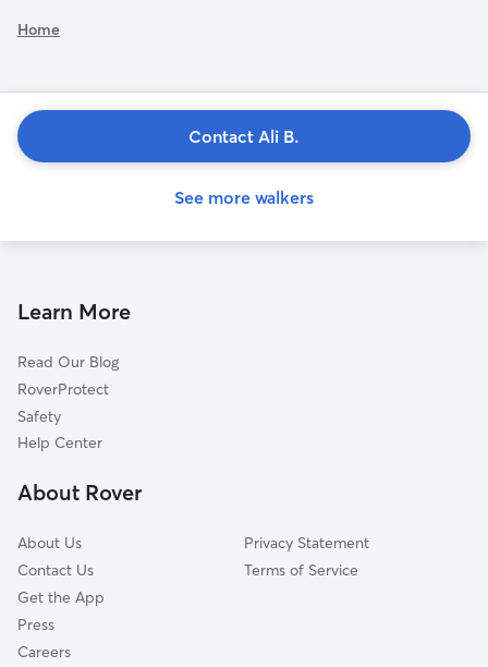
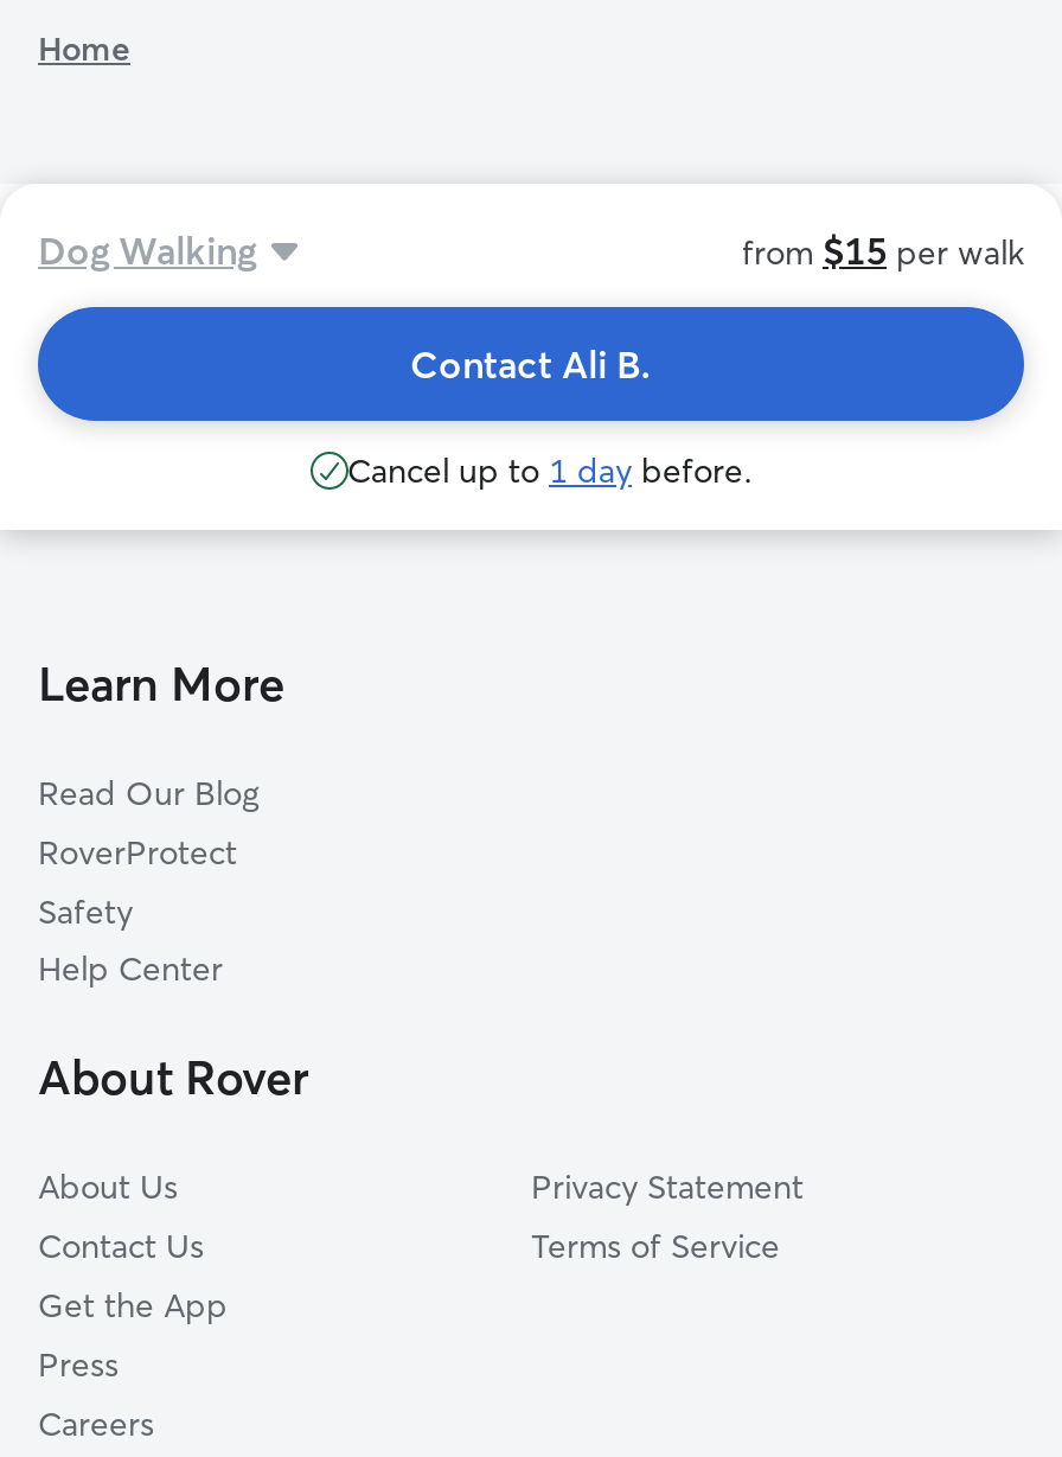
moved [188,125,300,147] -> [410,340,652,388]: Contact Ali B.
none -> [347,449,753,492] Cancel up to 1 day before.
[174,186,314,208] See more walkers -> [38,226,1024,274] Dog Walking | from $15 per walk

